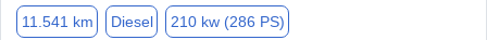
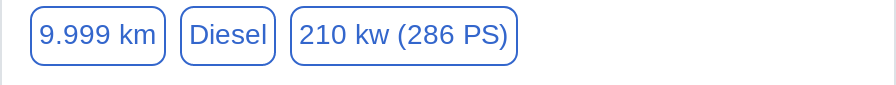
[21,13,284,30] 11.541 km Diesel 210 kw (286 PS) -> [39,19,509,51] 9.999 km Diesel 210 kw (286 PS)

